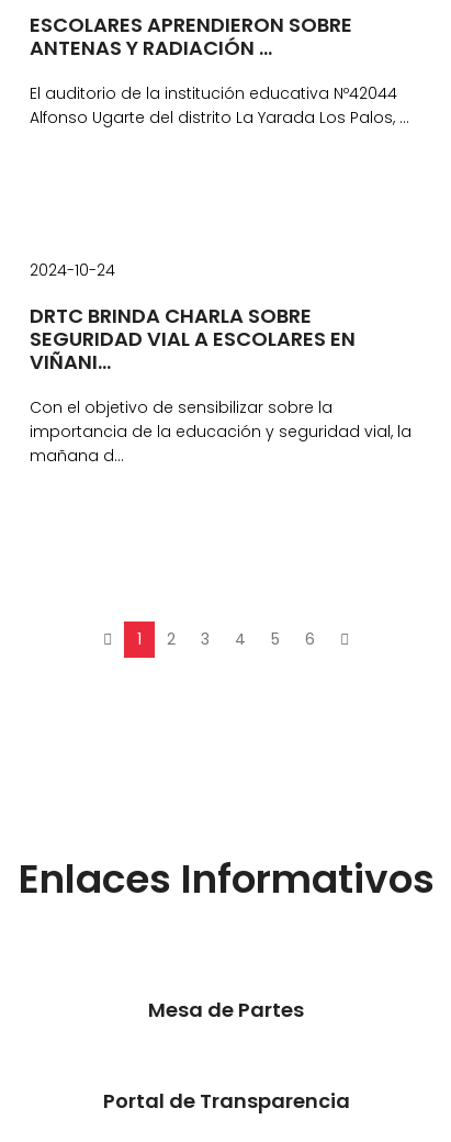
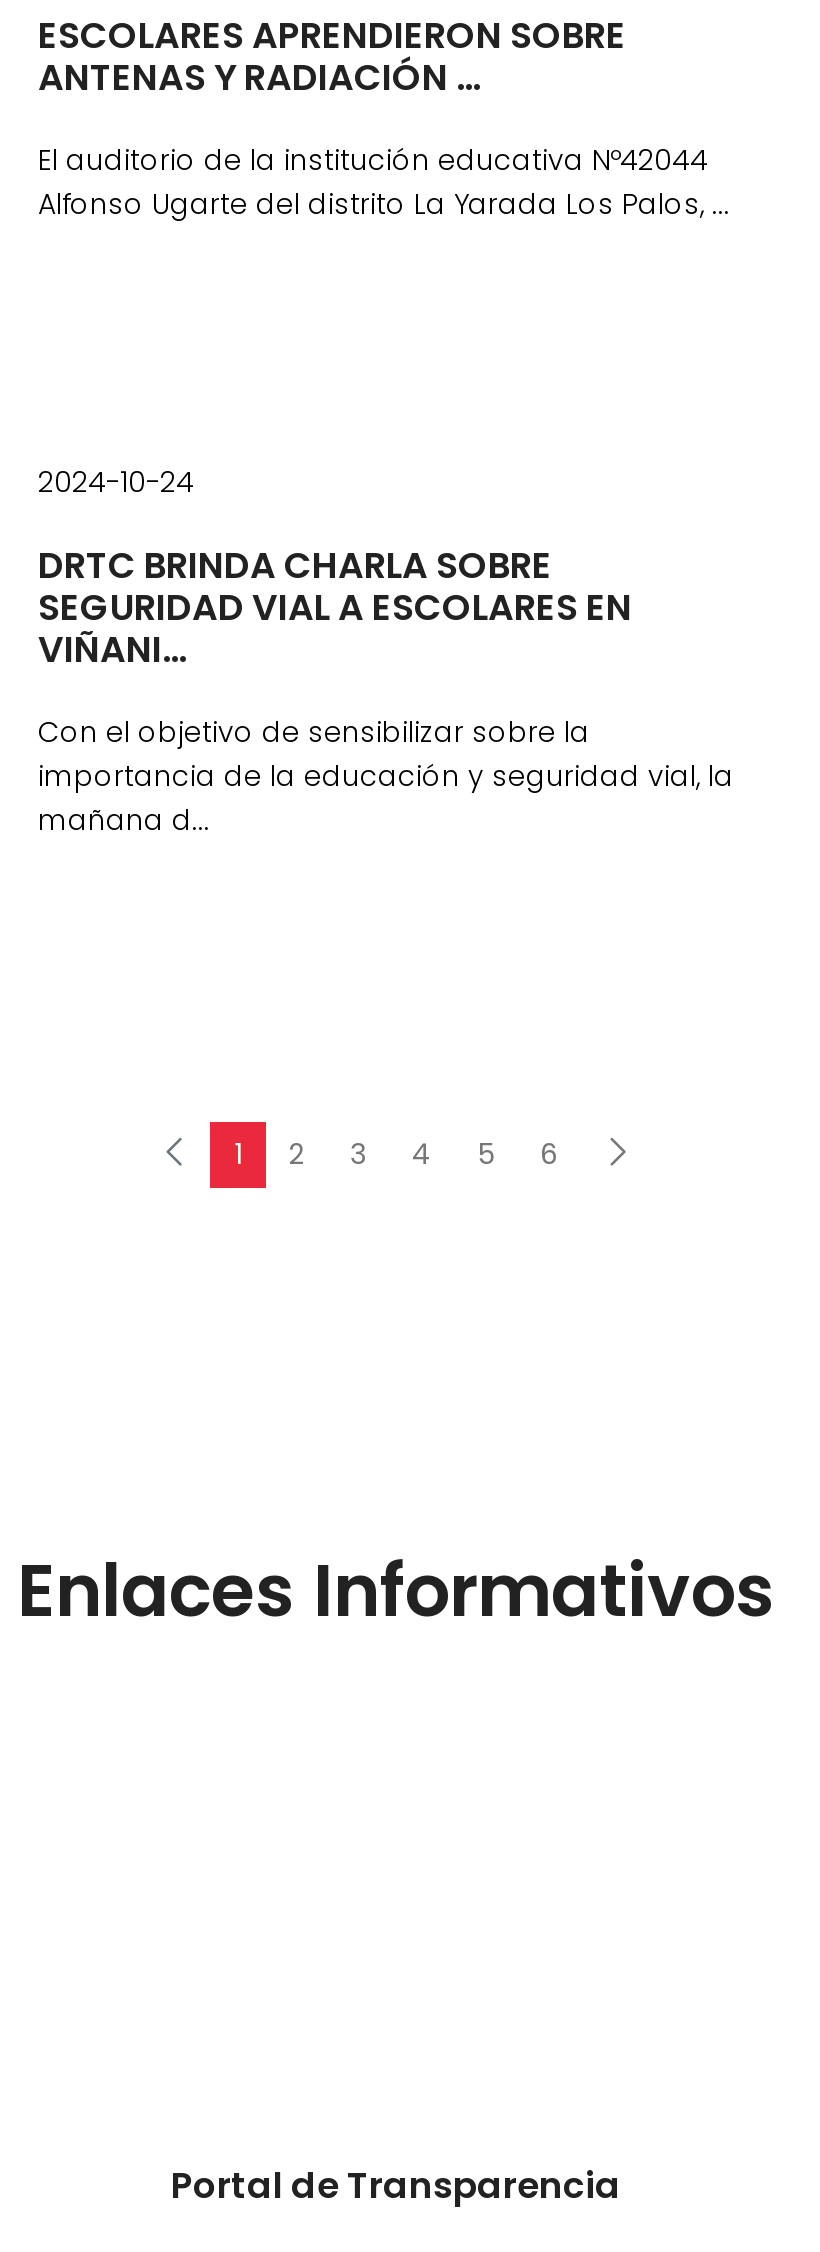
[148,996,304,1024] Mesa de Partes -> none

